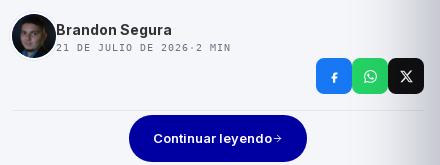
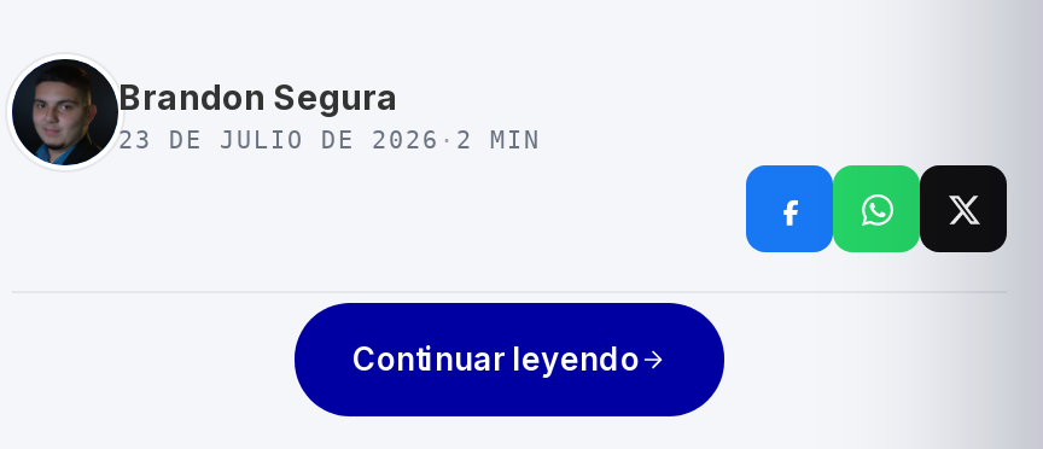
[56,42,231,53] 21 DE JULIO DE 2026 · 2 MIN -> [118,127,541,154] 23 DE JULIO DE 2026 · 2 MIN

